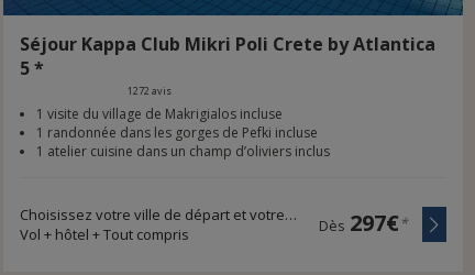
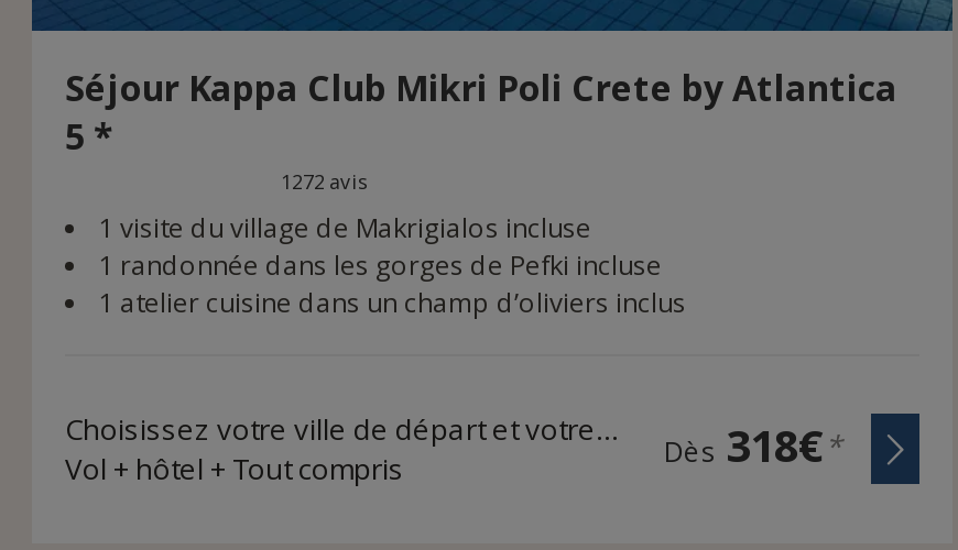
[319,208,408,238] Dès 297€* -> [664,416,842,475] Dès 318€*

